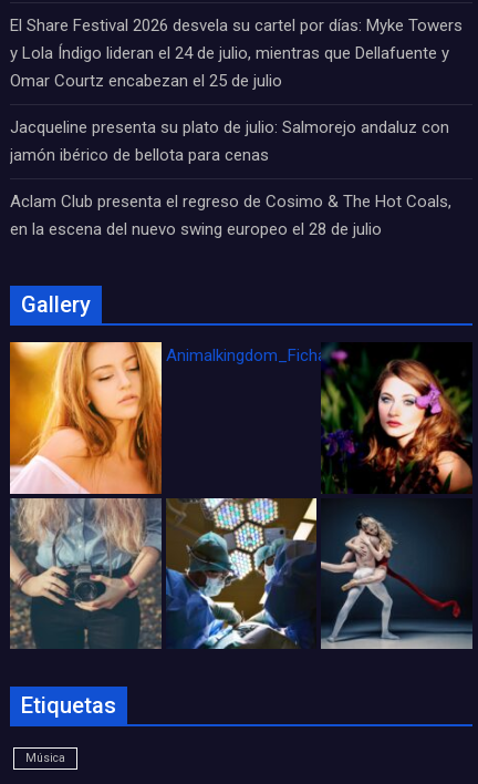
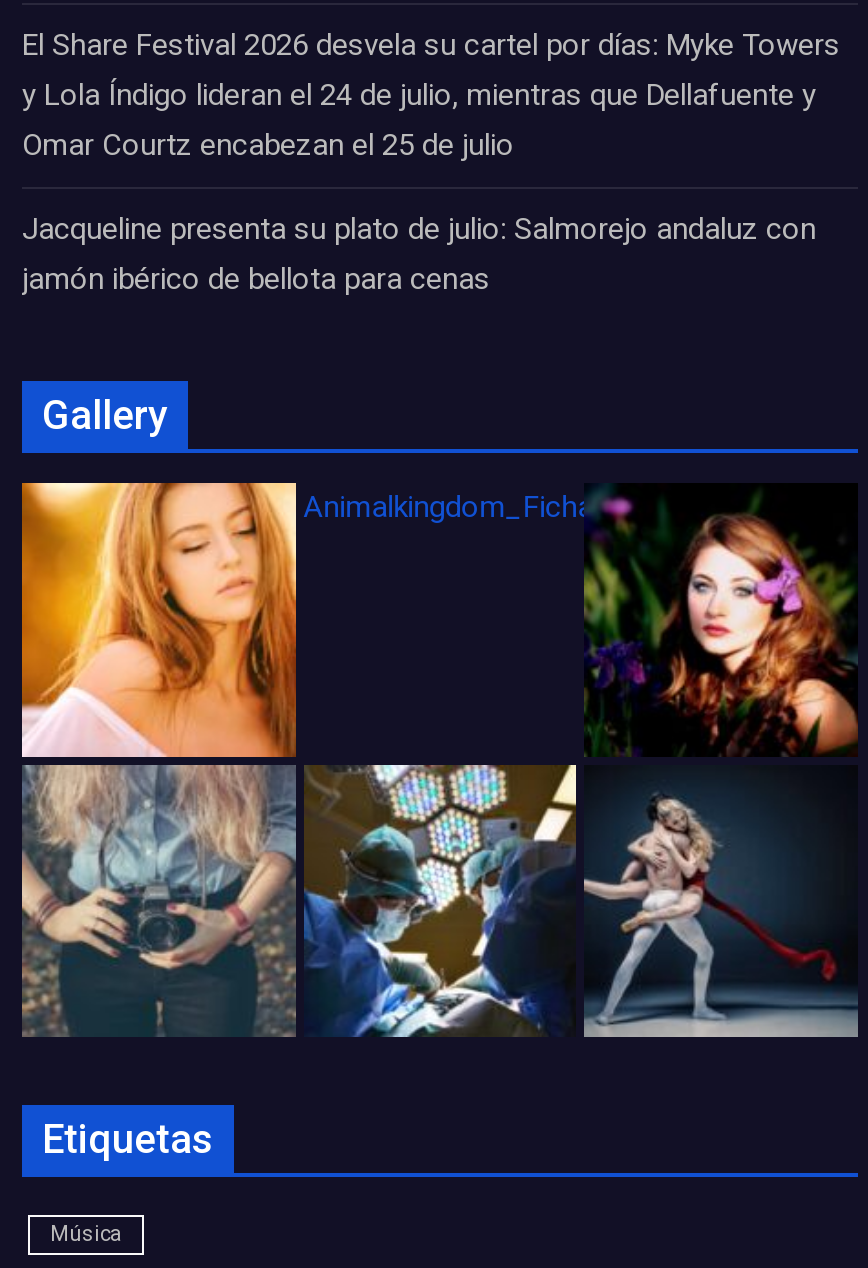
[10,192,451,239] Aclam Club presenta el regreso de Cosimo & The Hot Coals, | en la escena del nuevo swing europeo el 28 de julio -> none

